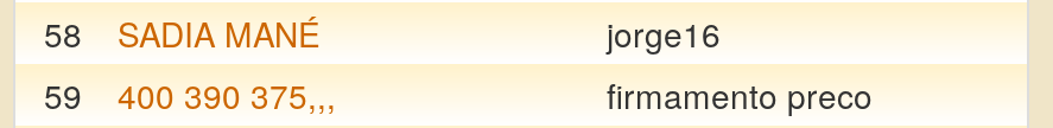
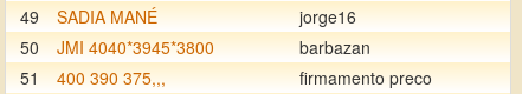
[44,9,319,57] 58 SADIA MANÉ -> [20,5,157,28] 49 SADIA MANÉ
[44,71,82,119] 59 -> [20,35,370,89] 50 | JMI 4040*3945*3800 | barbazan | 51

